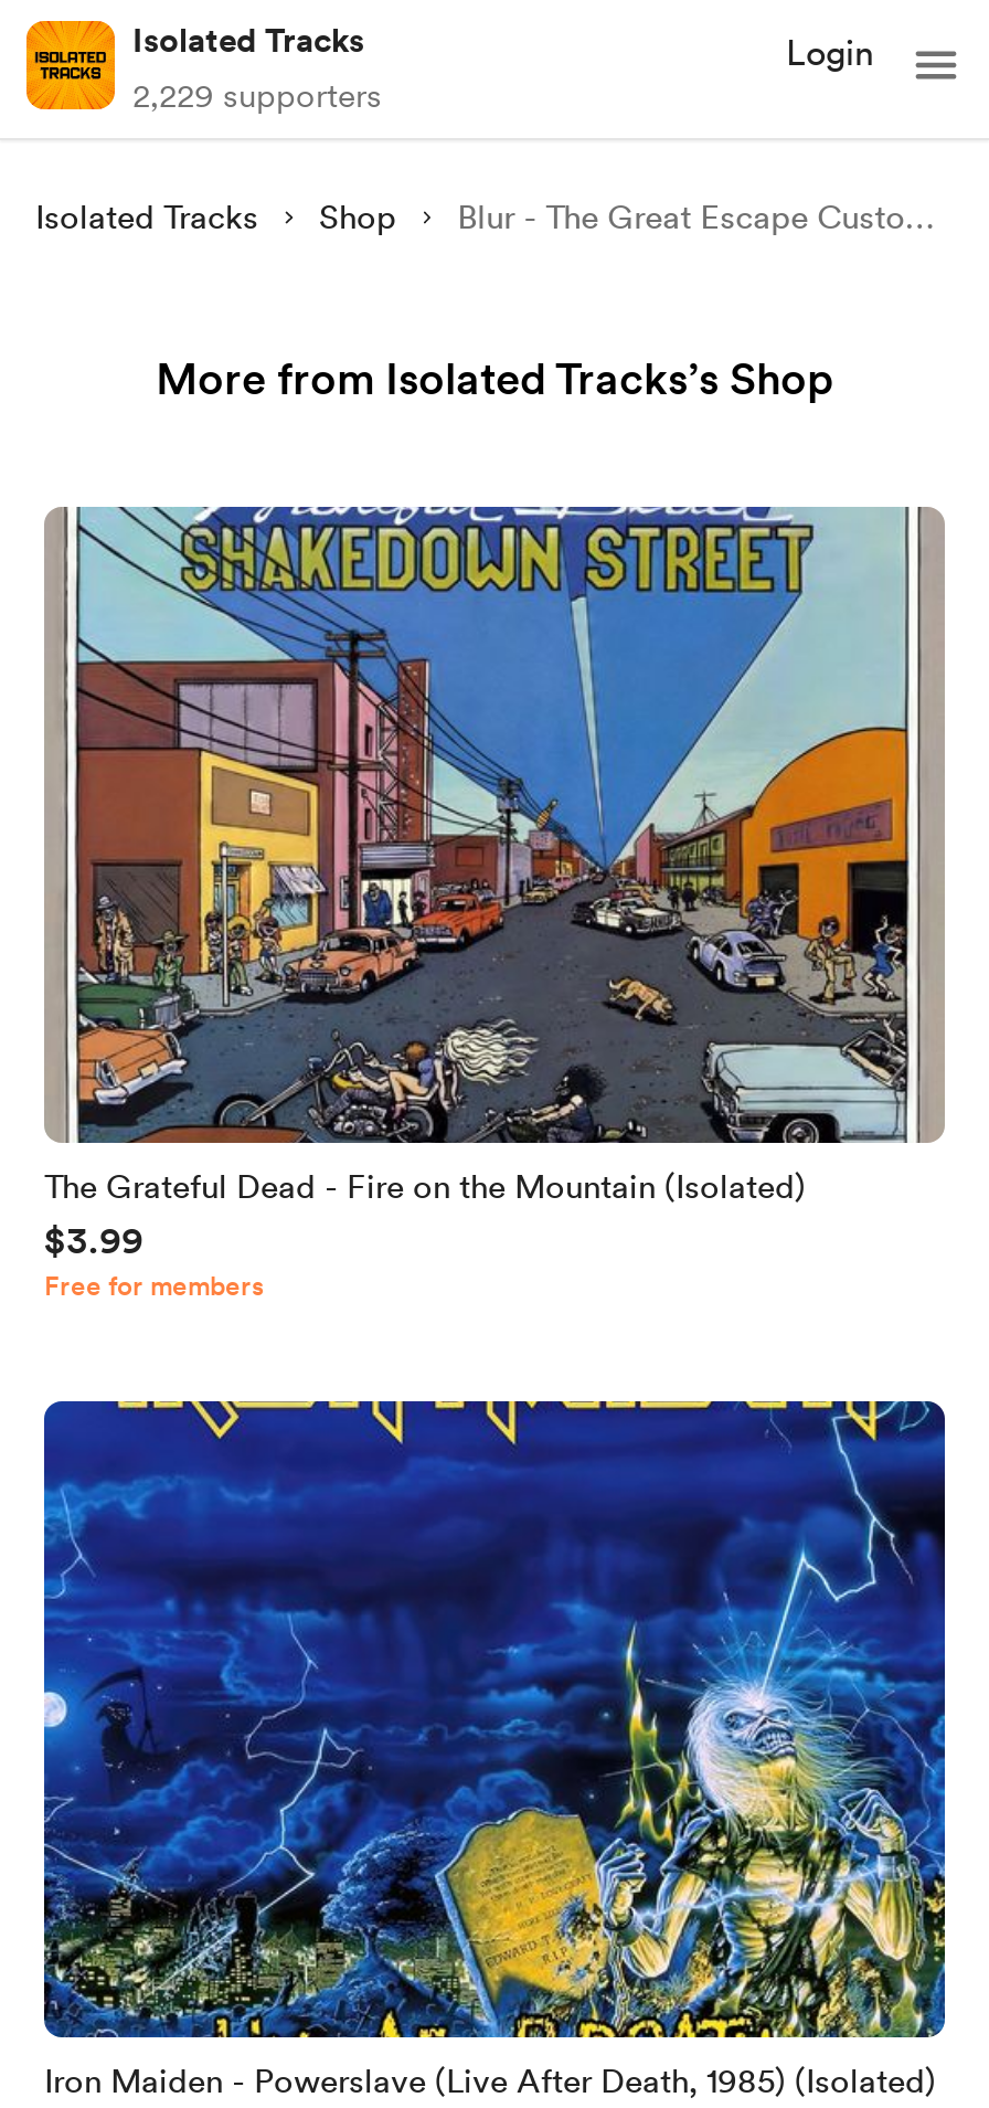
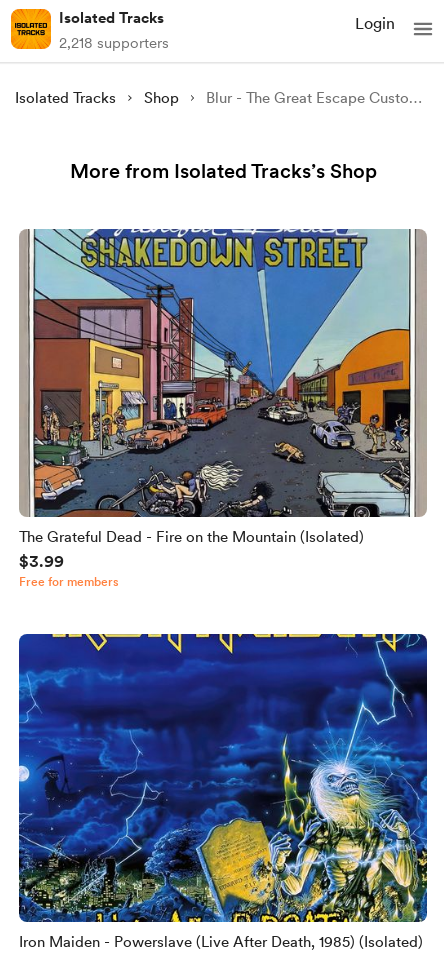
[132,76,382,116] 2,229 supporters -> [59,34,169,52] 2,218 supporters

